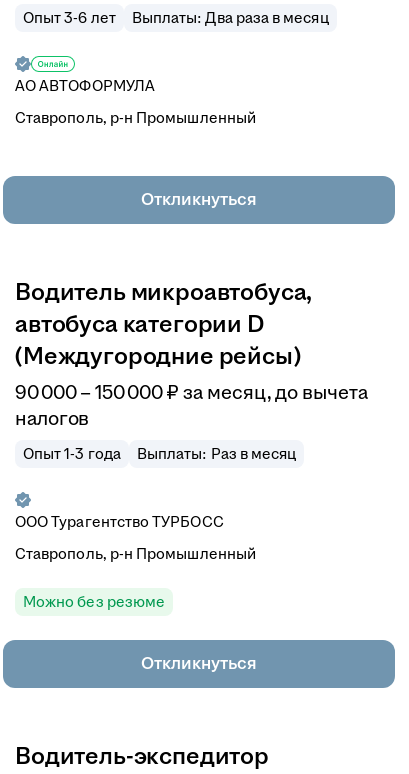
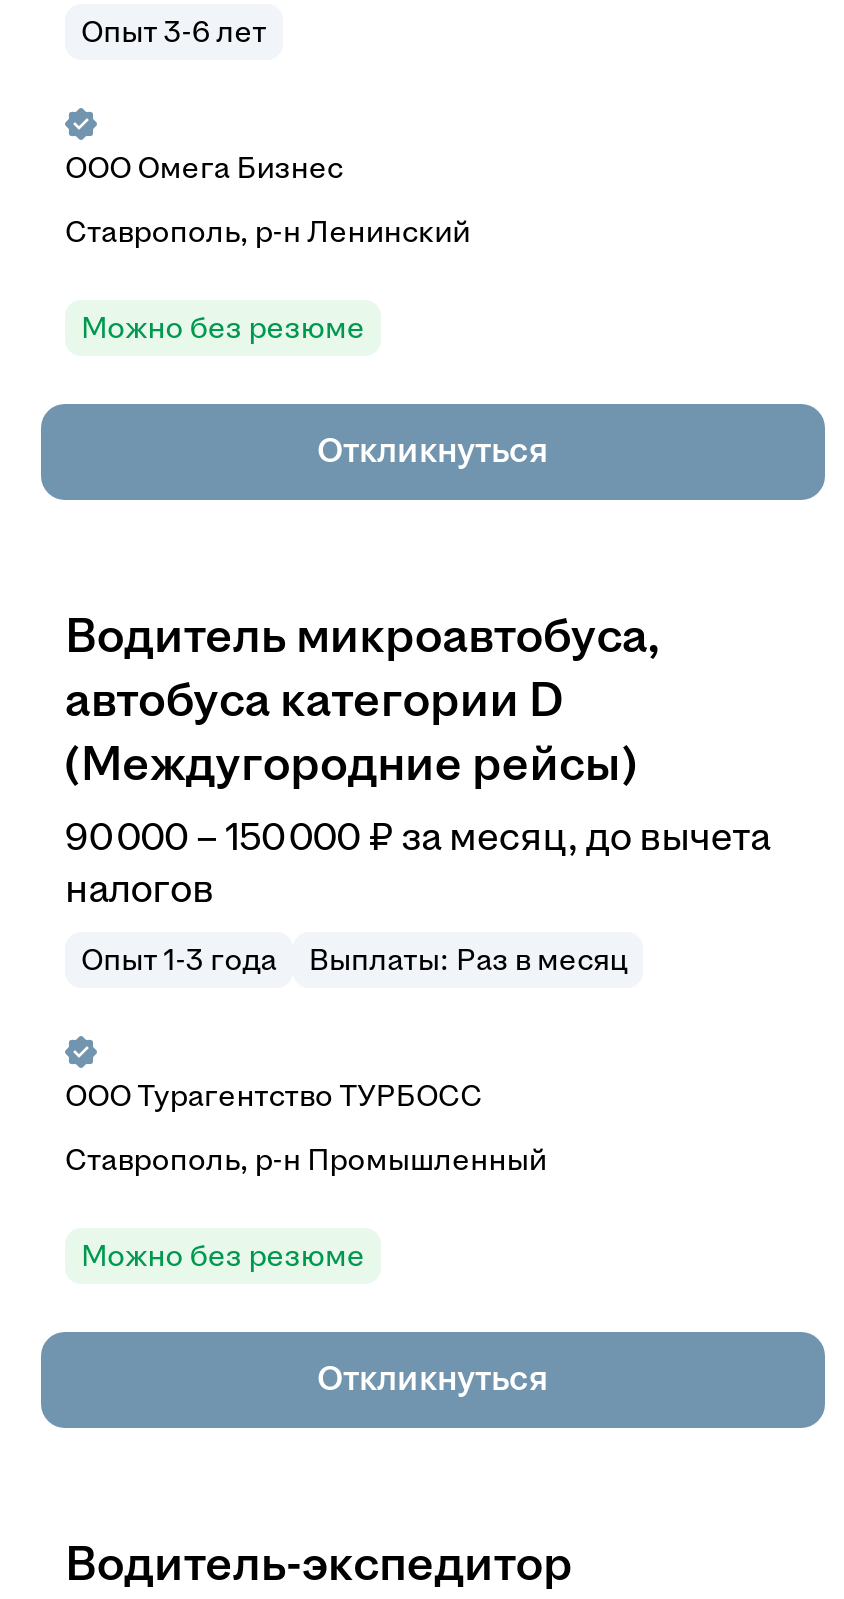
[132,9,329,26] Выплаты: Два раза в месяц -> [65,150,343,184] ООО Омега Бизнес
[15,77,155,94] АО АВТОФОРМУЛА -> [65,214,471,248] Ставрополь, р-н Ленинский
[15,109,256,126] Ставрополь, р-н Промышленный -> [81,310,365,344] Можно без резюме

